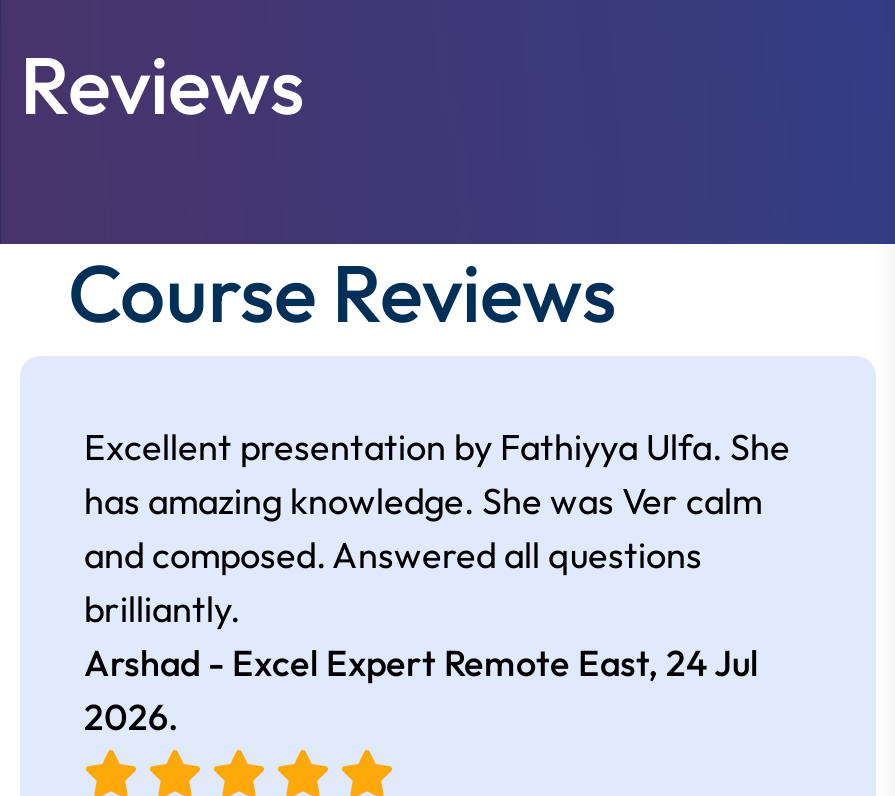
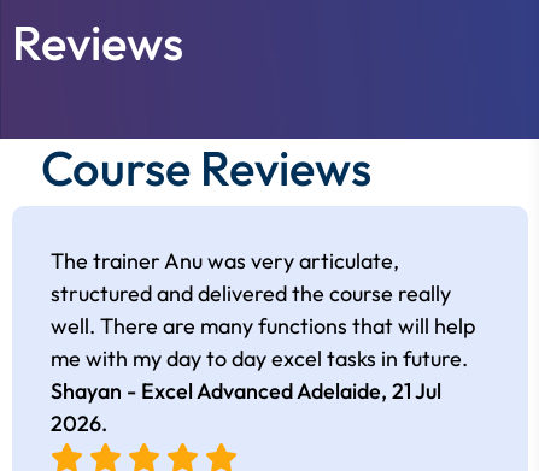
[84,424,790,686] Excellent presentation by Fathiyya Ulfa. She | has amazing knowledge. She was Ver calm | and composed. Answered all questions | brilliantly. | Arshad - Excel Expert Remote East, 24 Jul -> [51,247,475,405] The trainer Anu was very articulate, | structured and delivered the course really | well. There are many functions that will help | me with my day to day excel tasks in future. | Shayan - Excel Advanced Adelaide, 21 Jul

